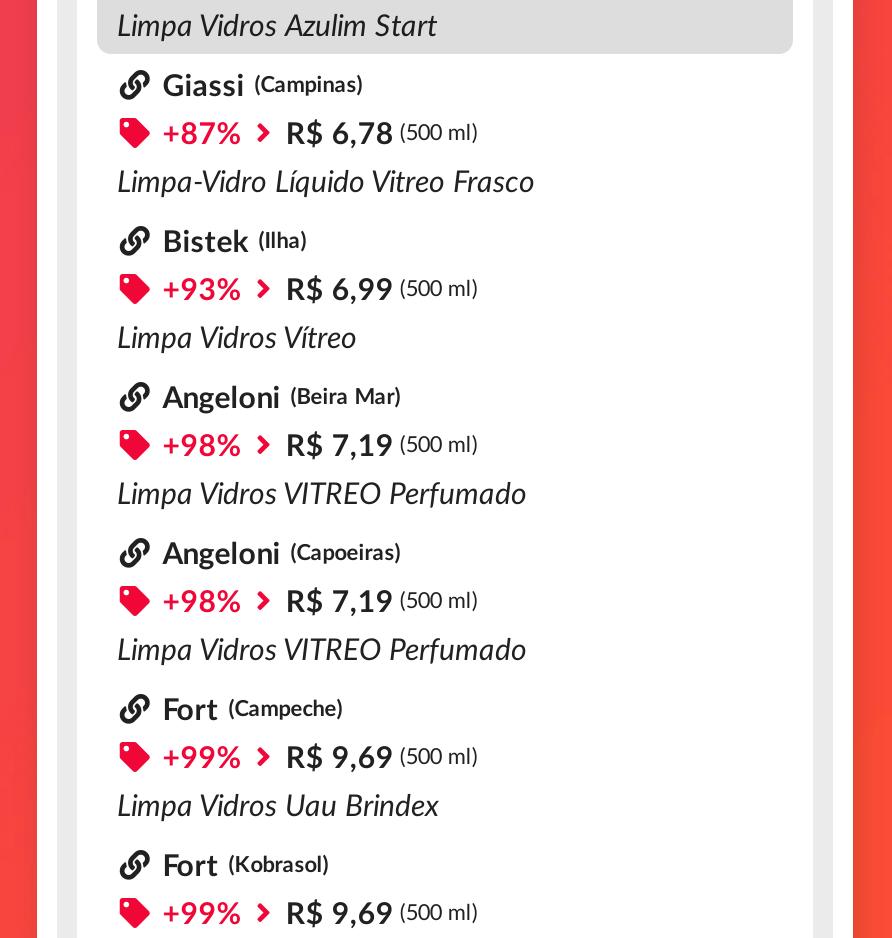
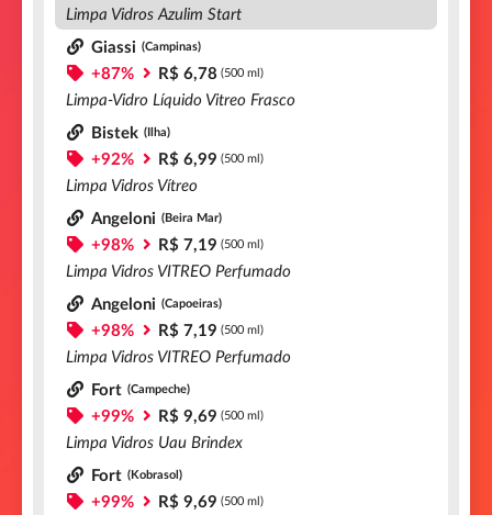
[162,270,478,306] +93% R$ 6,99 (500 ml) -> [91,148,264,168] +92% R$ 6,99 (500 ml)

